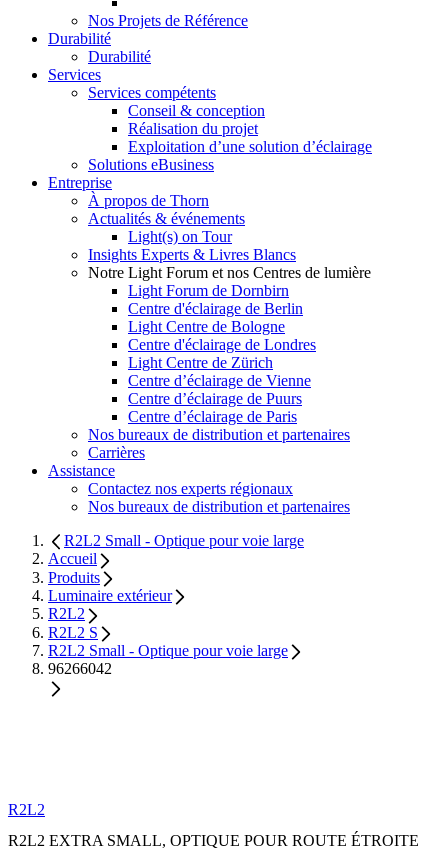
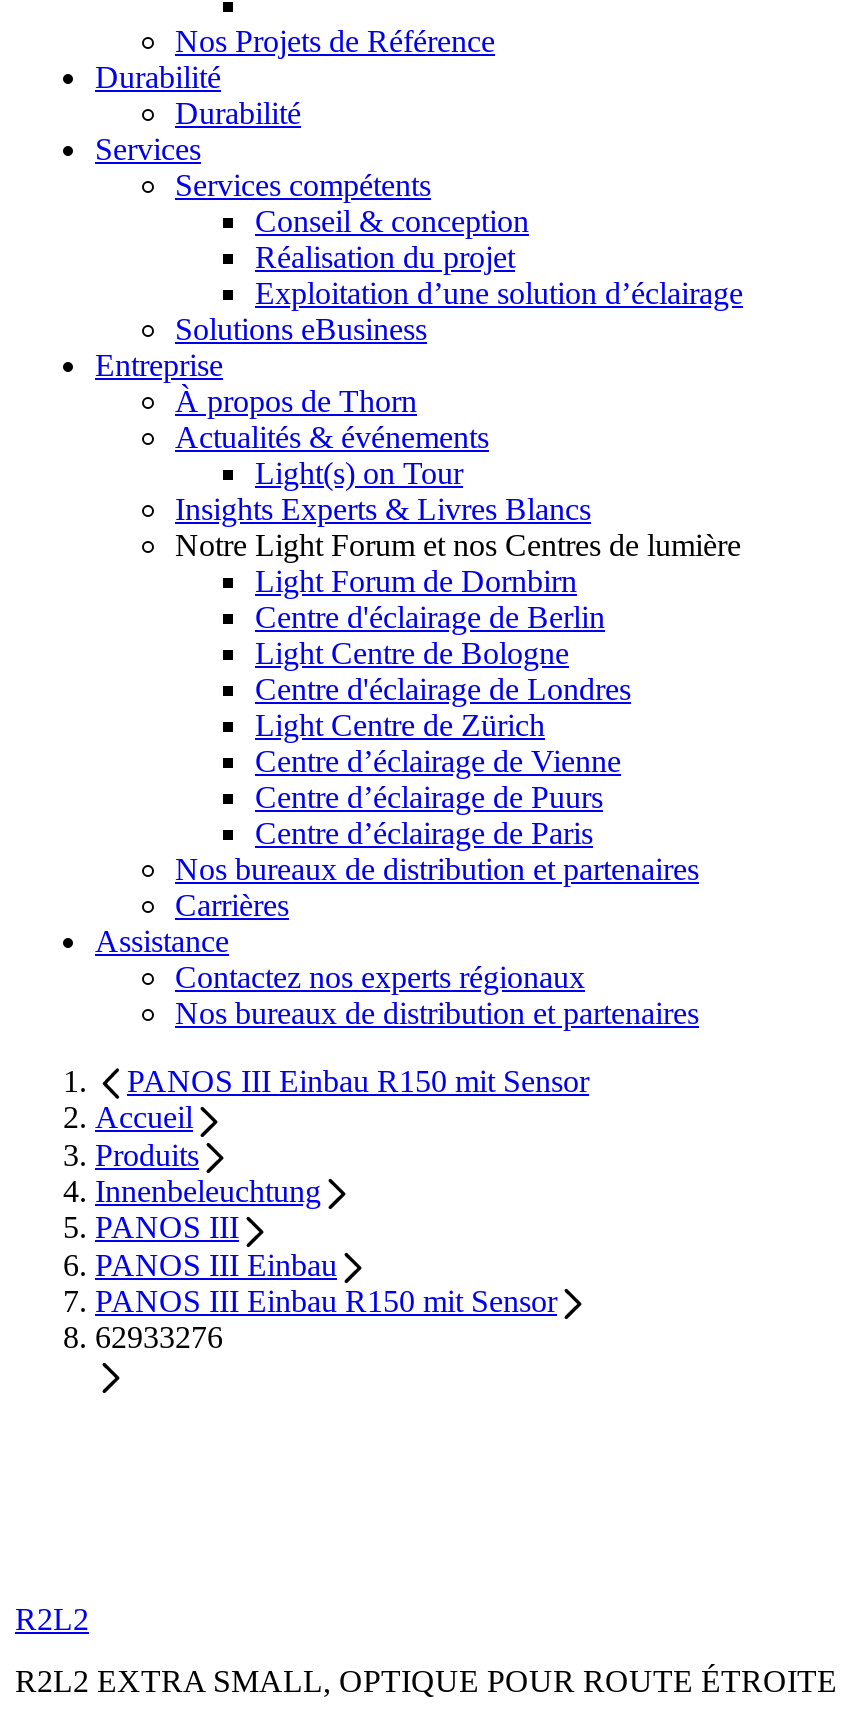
[64,532,304,549] R2L2 Small - Optique pour voie large -> [127,1064,589,1098] PANOS III Einbau R150 mit Sensor
[48,587,288,677] Luminaire extérieur | R2L2 | R2L2 S | R2L2 Small - Optique pour voie large | 96266042 -> [95,1174,557,1355] Innenbeleuchtung | PANOS III | PANOS III Einbau | PANOS III Einbau R150 mit Sensor | 62933276

